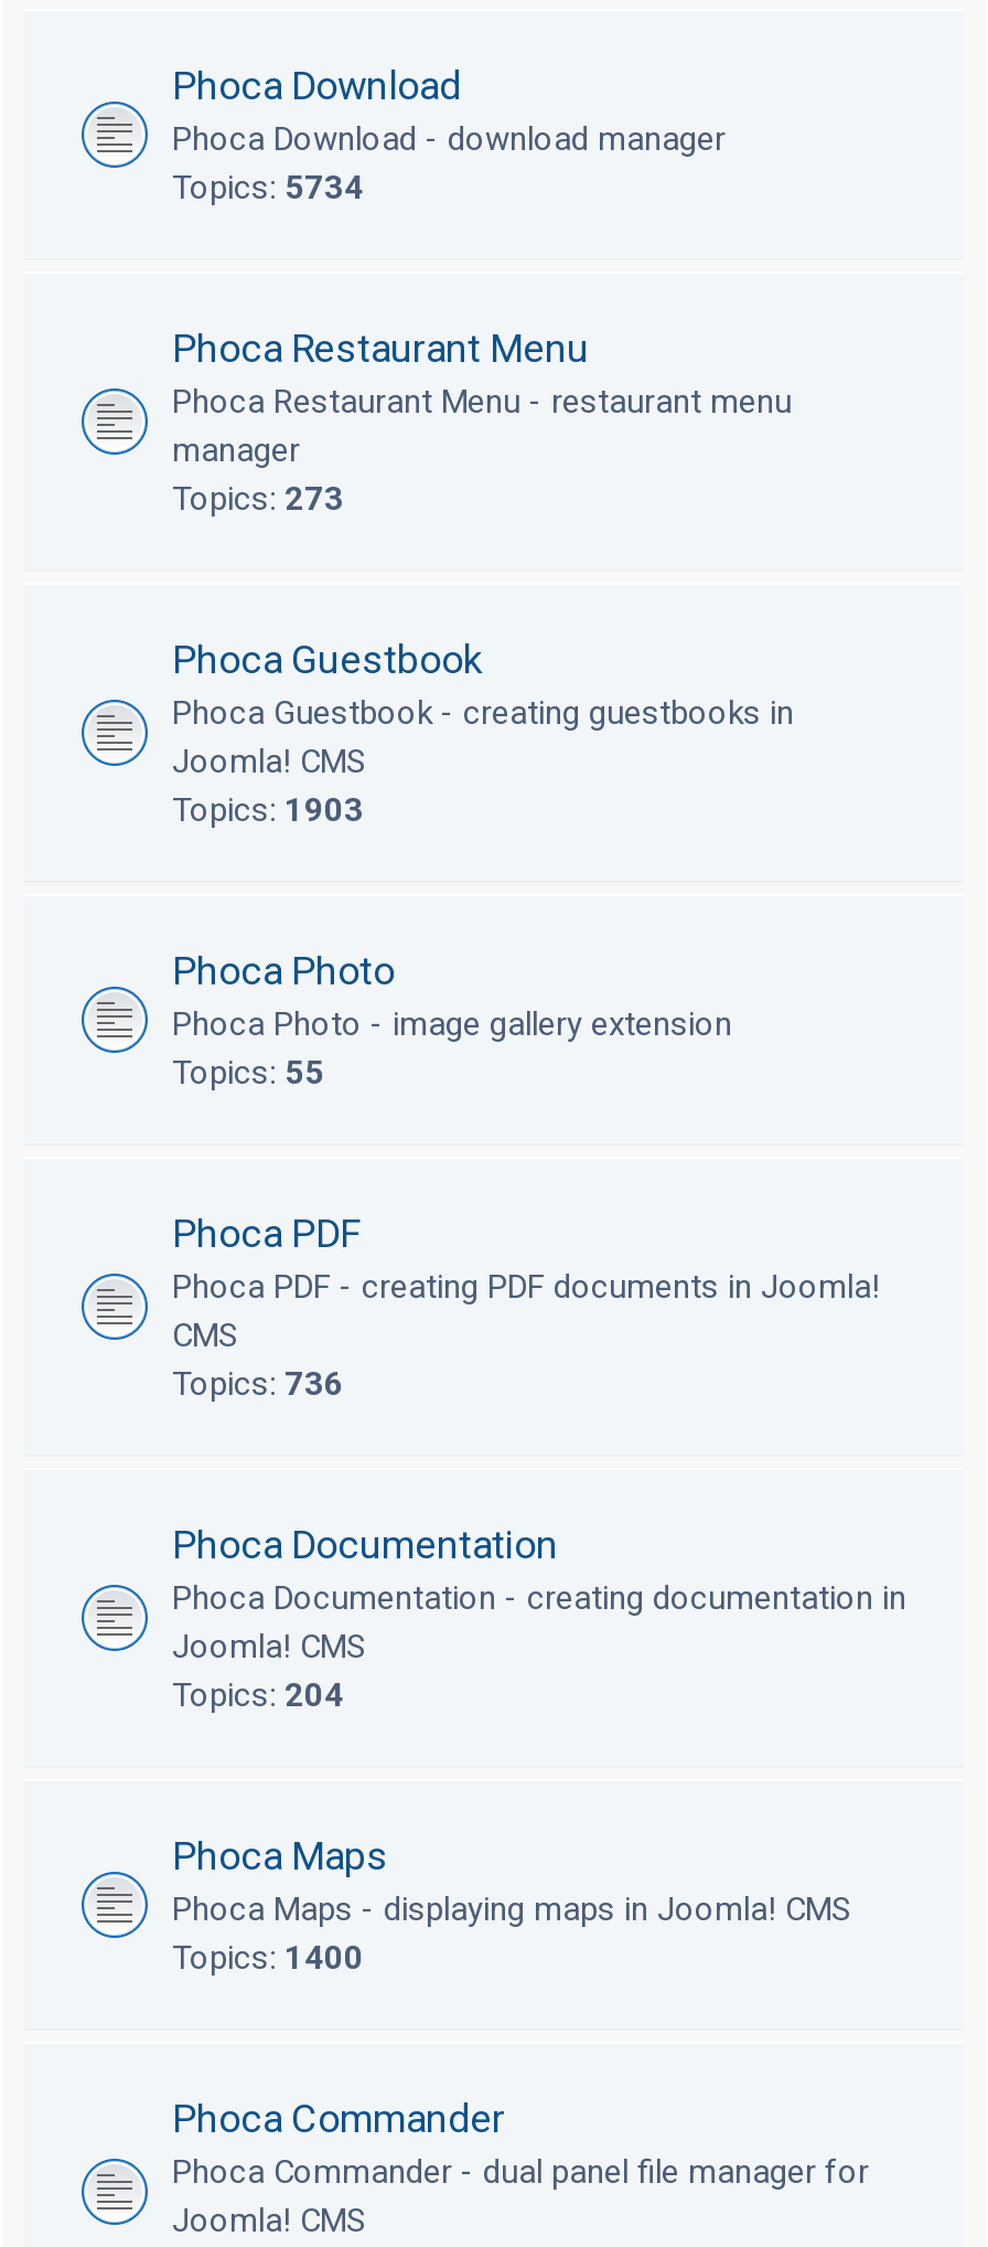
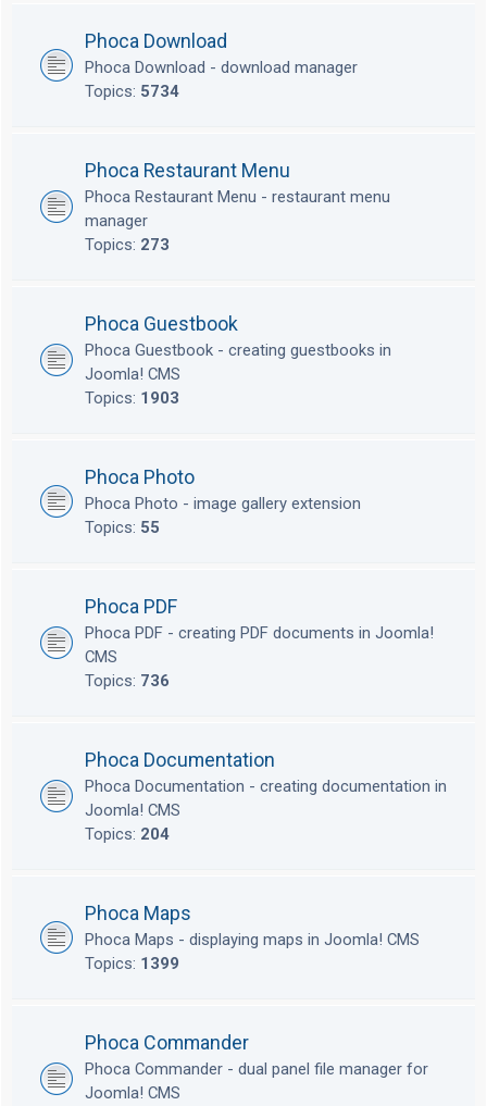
[172,1939,364,1979] Topics: 1400 -> [85,954,179,974] Topics: 1399

